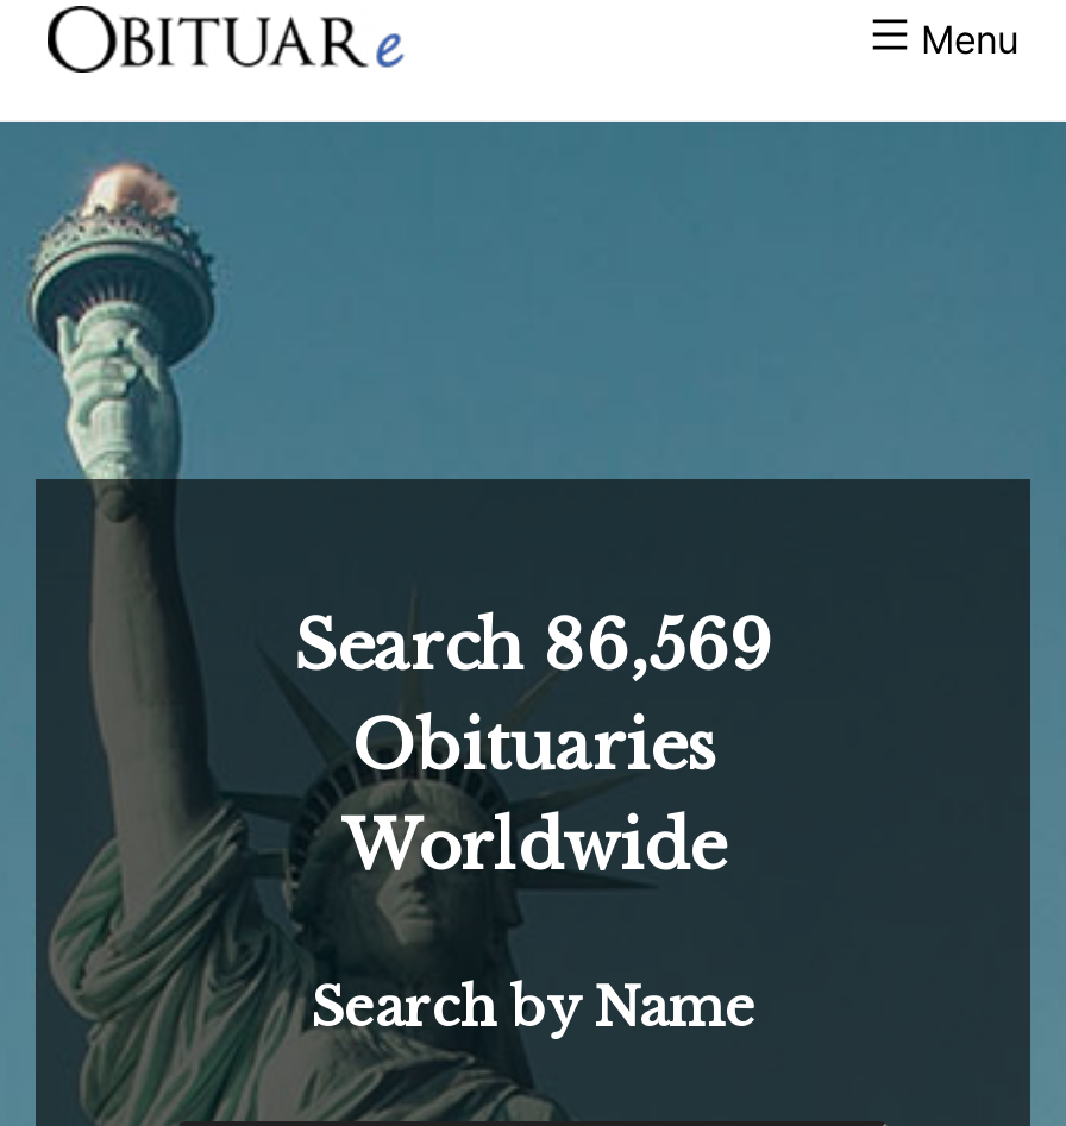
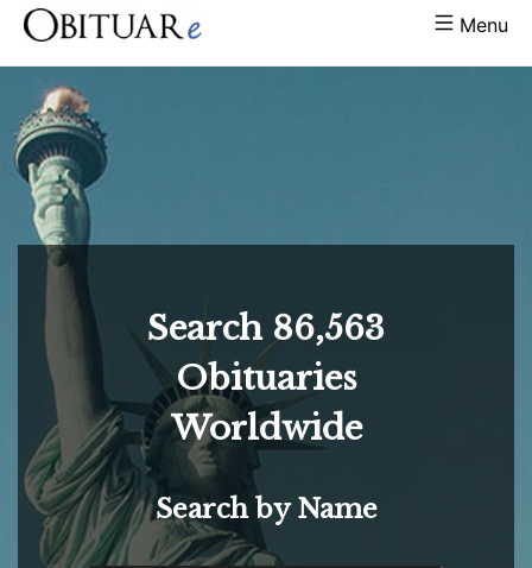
[294,605,772,688] Search 86,569 -> [147,308,385,349] Search 86,563

